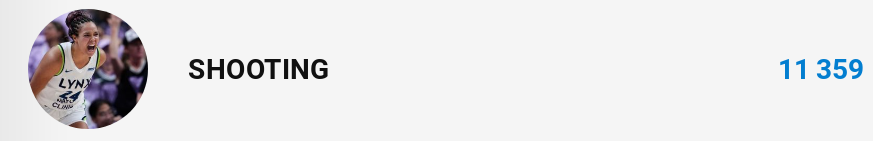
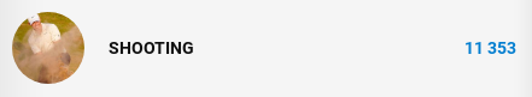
[28,9,150,129] [image] -> [11,11,86,85] [image]
[778,53,864,85] 11 359 -> [464,38,516,57] 11 353

